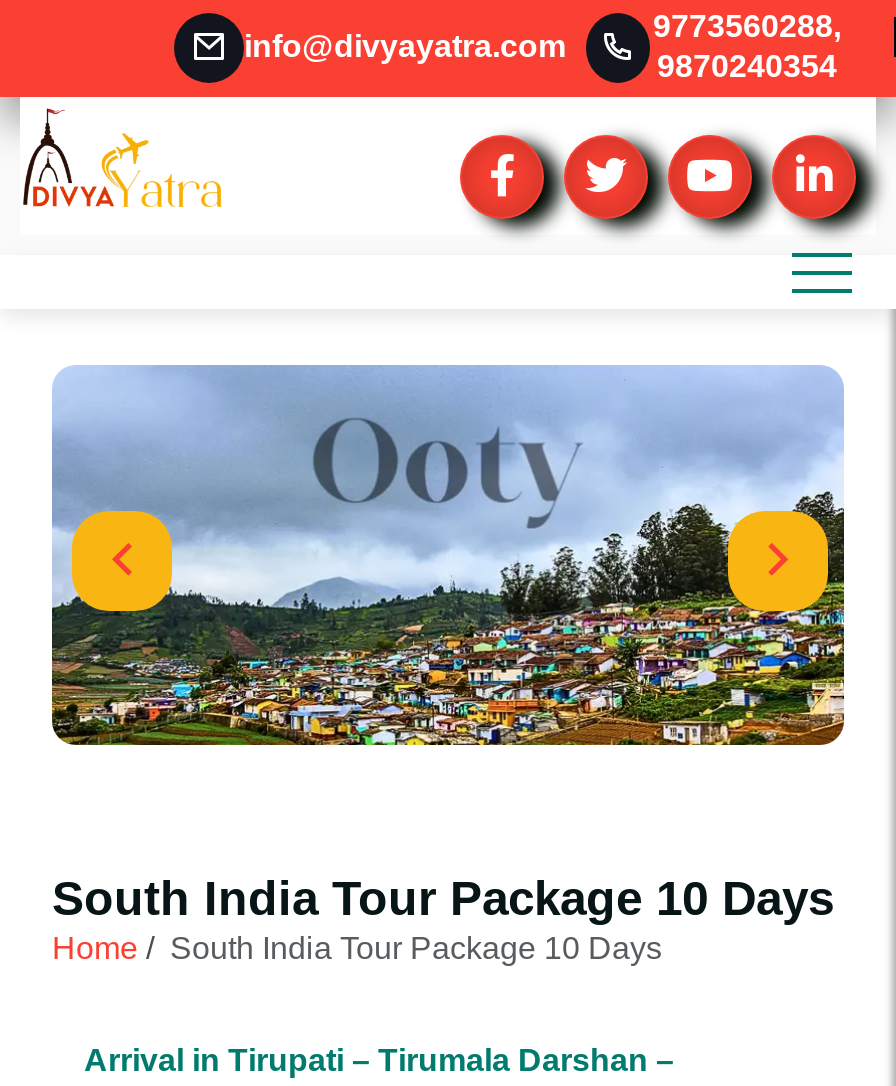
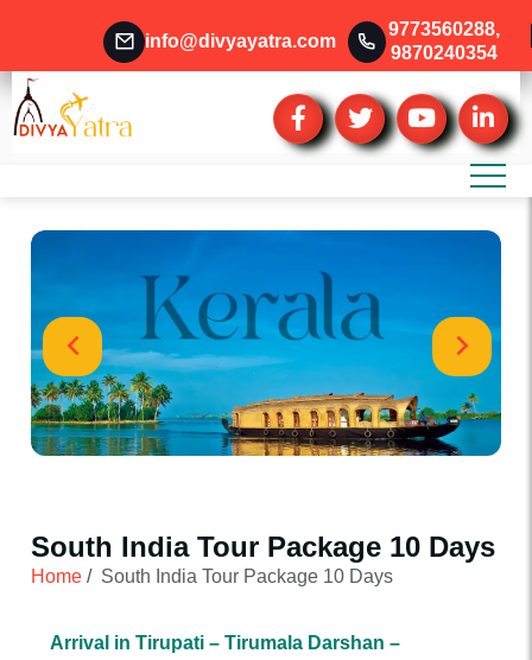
[50,367,846,747] [image] -> [30,230,502,457] [image]

